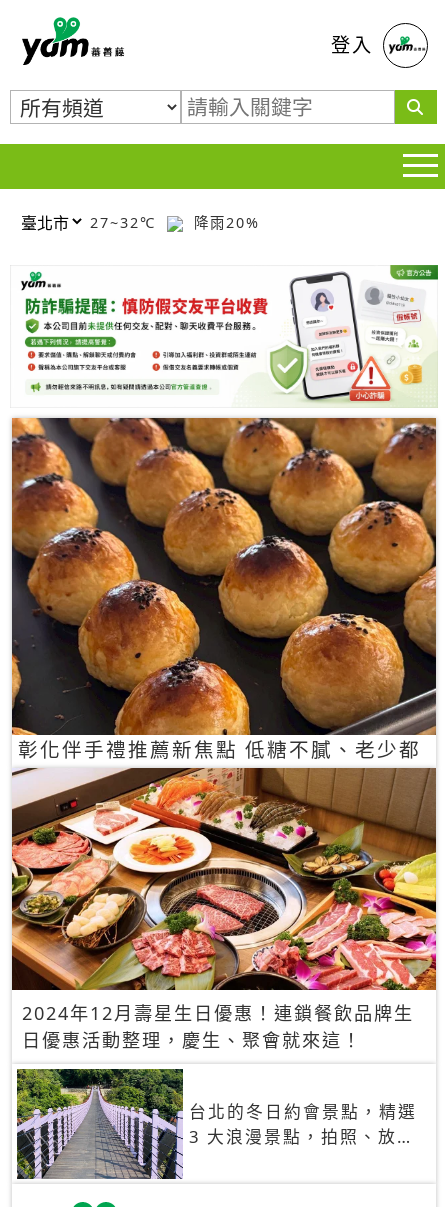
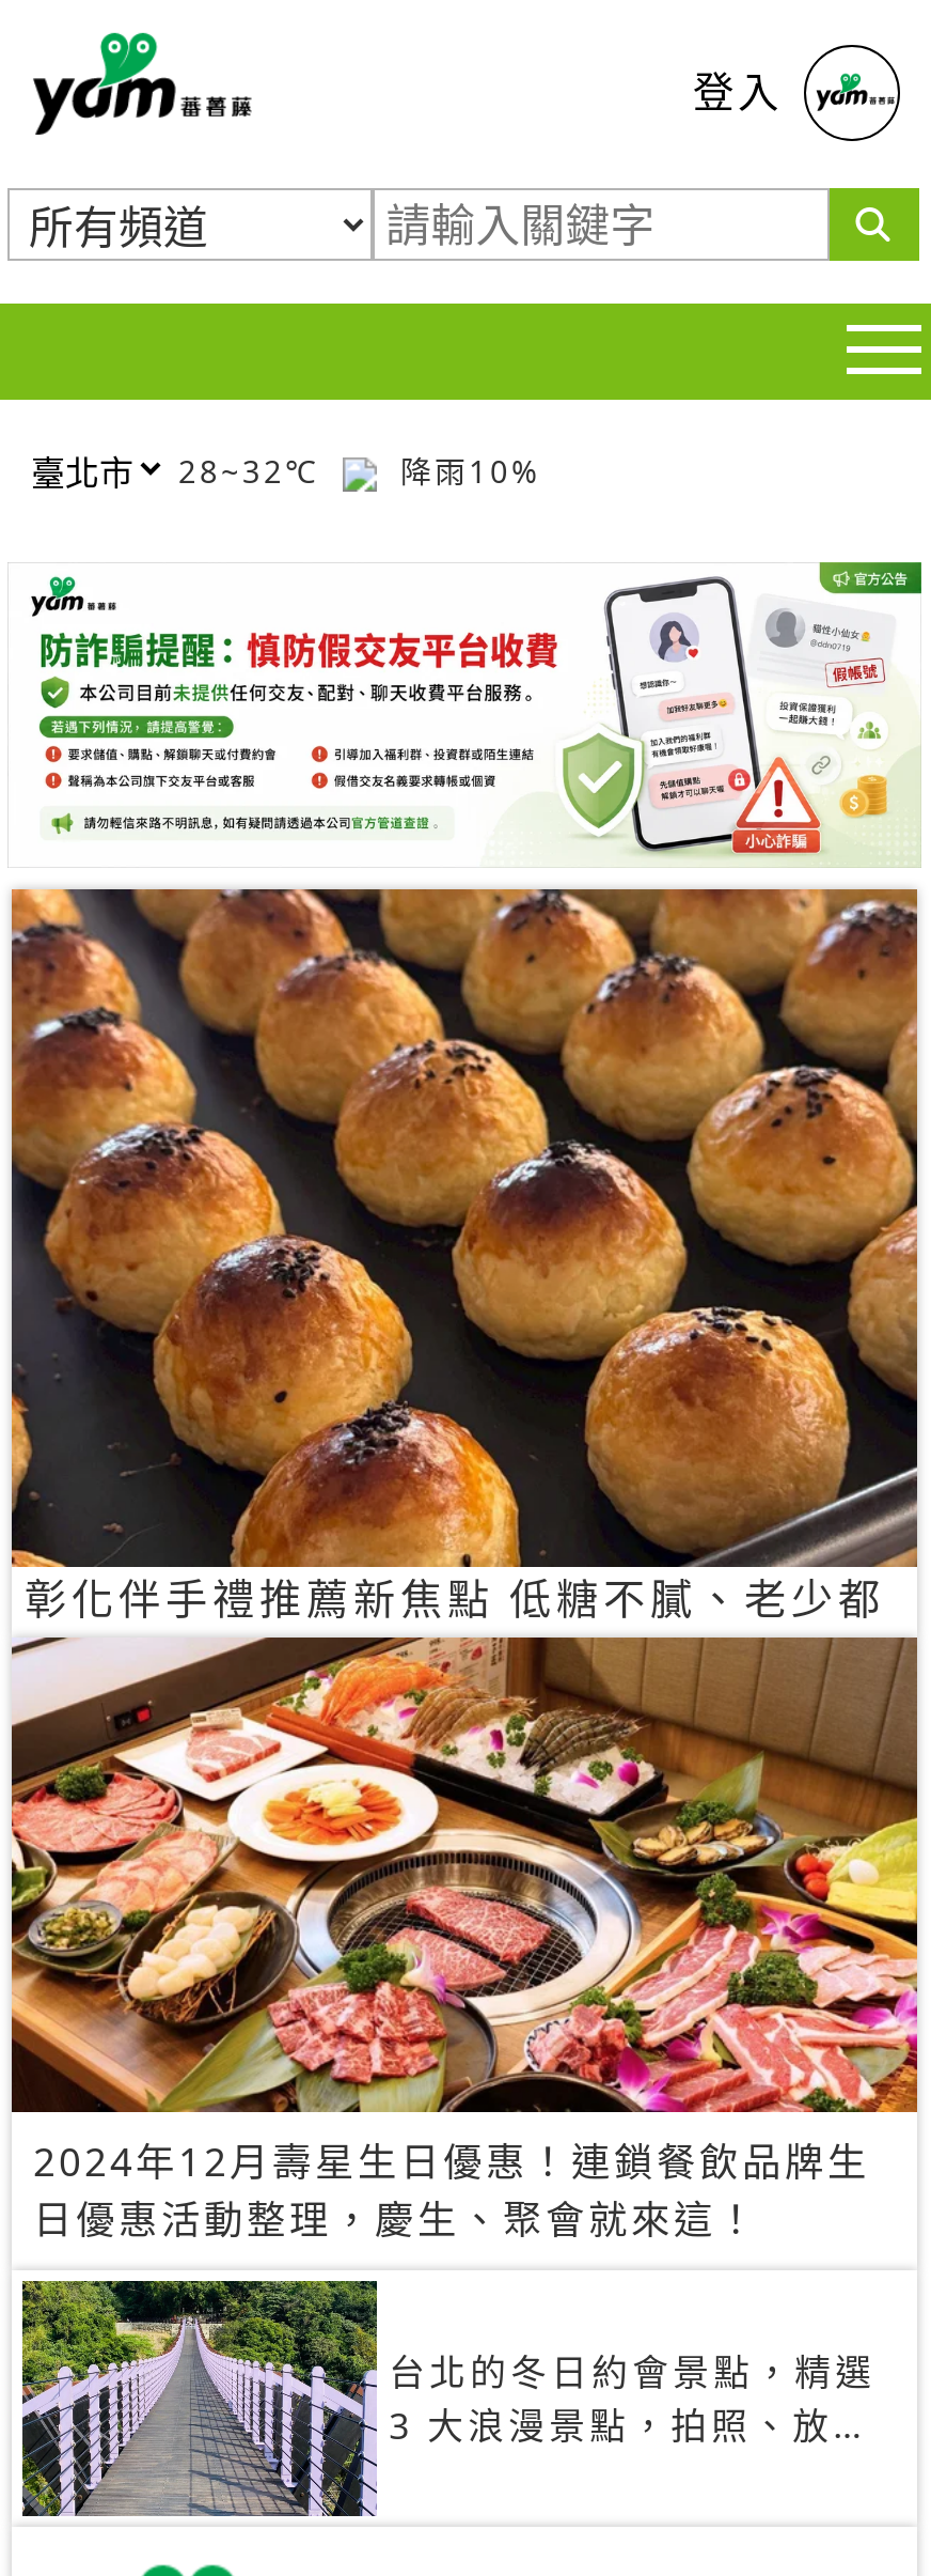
[90,212,162,231] 27~32℃ -> [178,450,332,491] 28~32℃
[188,212,260,231] 降雨20% -> [388,450,541,491] 降雨10%

